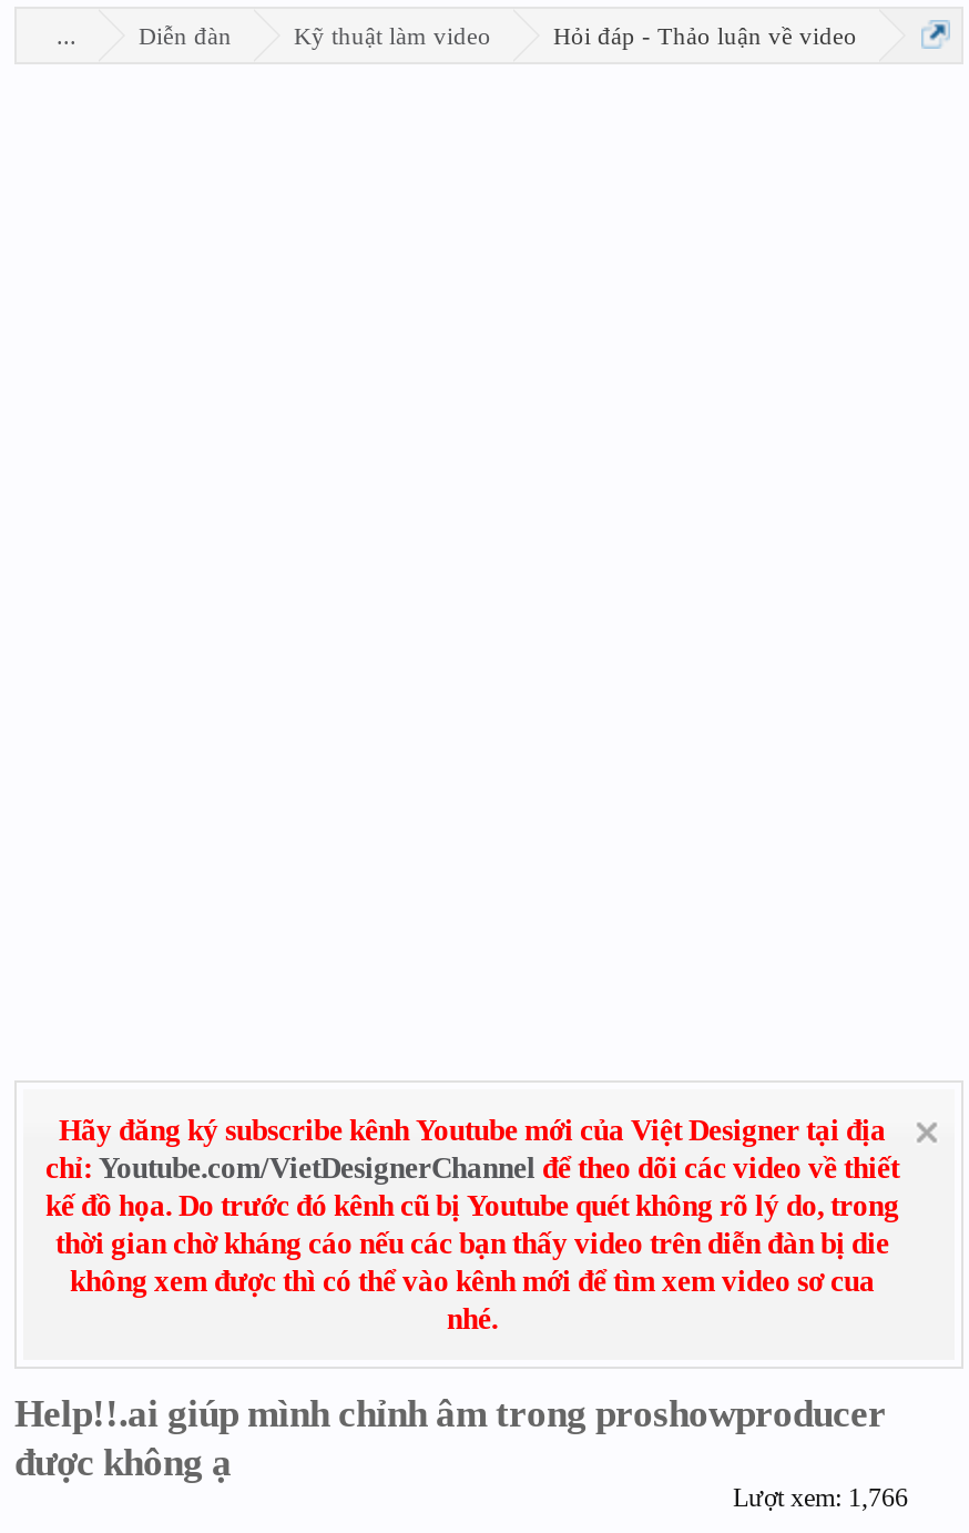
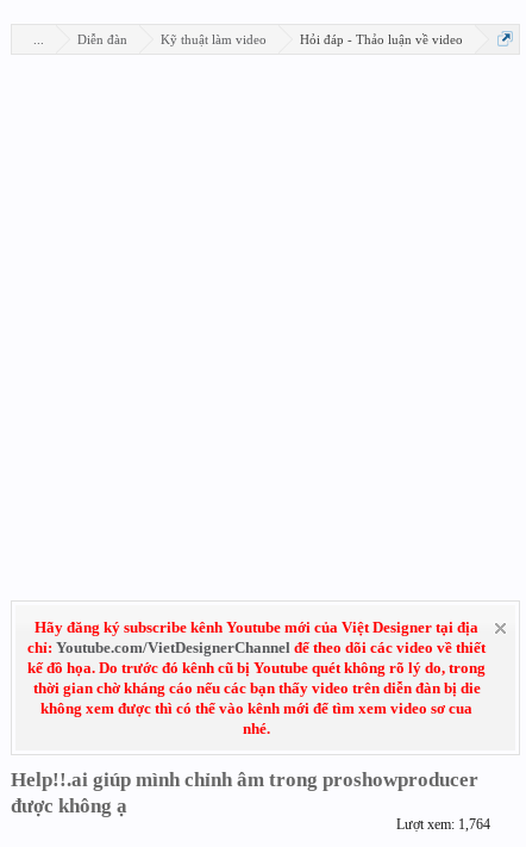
[733,1482,908,1513] Lượt xem: 1,766 -> [396,816,490,833] Lượt xem: 1,764

